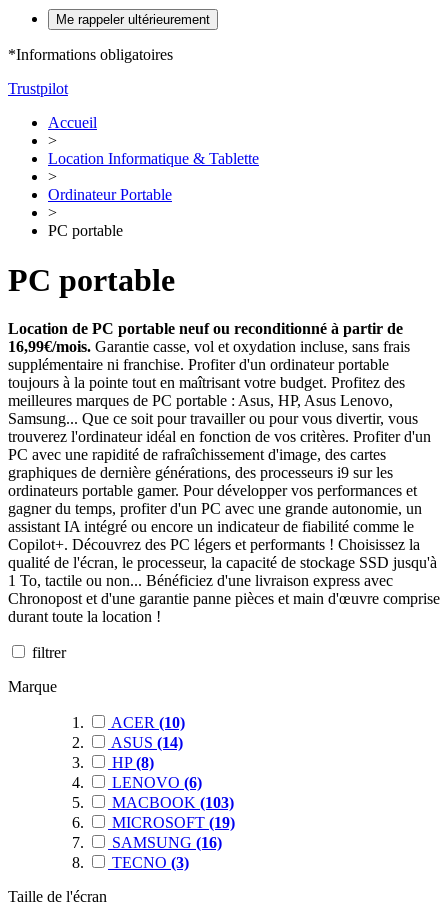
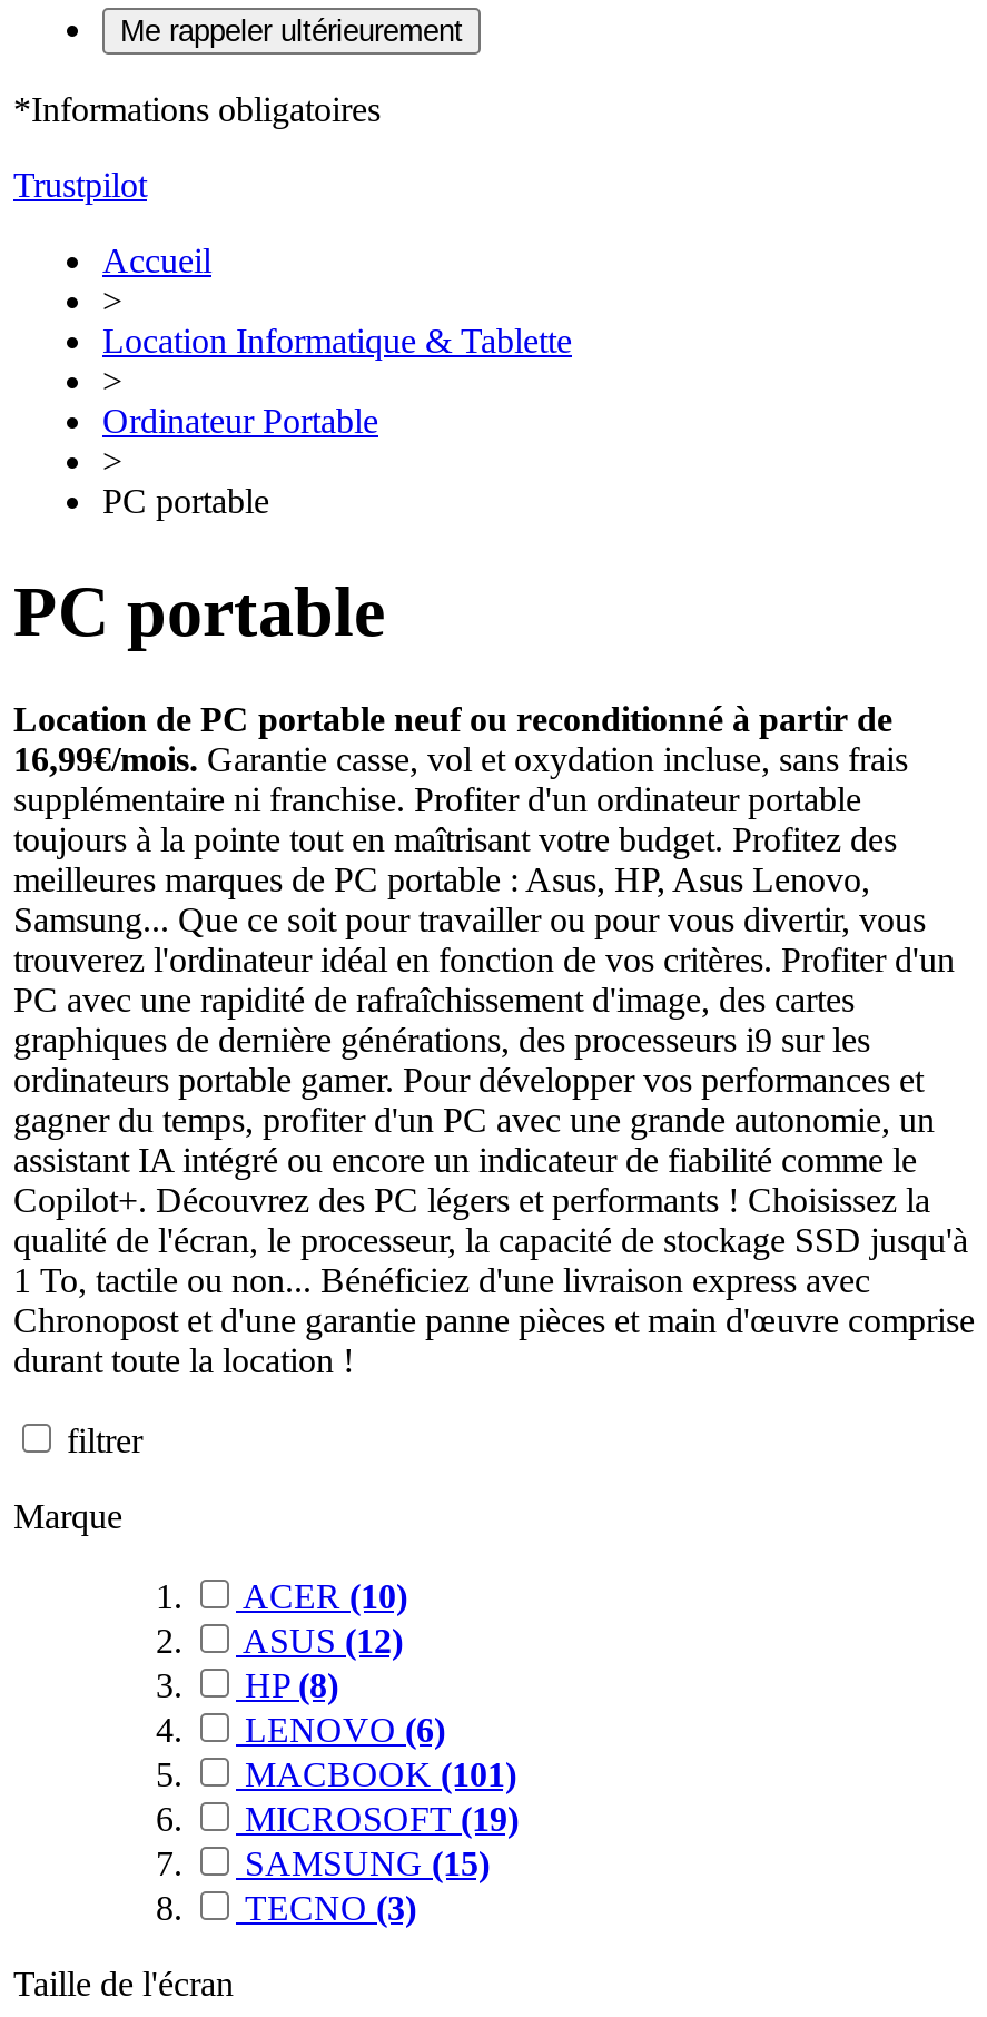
[108,734,183,751] ASUS (14) -> [236,1622,403,1660] ASUS (12)
[108,794,234,811] MACBOOK (103) -> [236,1756,516,1793] MACBOOK (101)
[108,834,222,851] SAMSUNG (16) -> [236,1845,490,1883] SAMSUNG (15)

